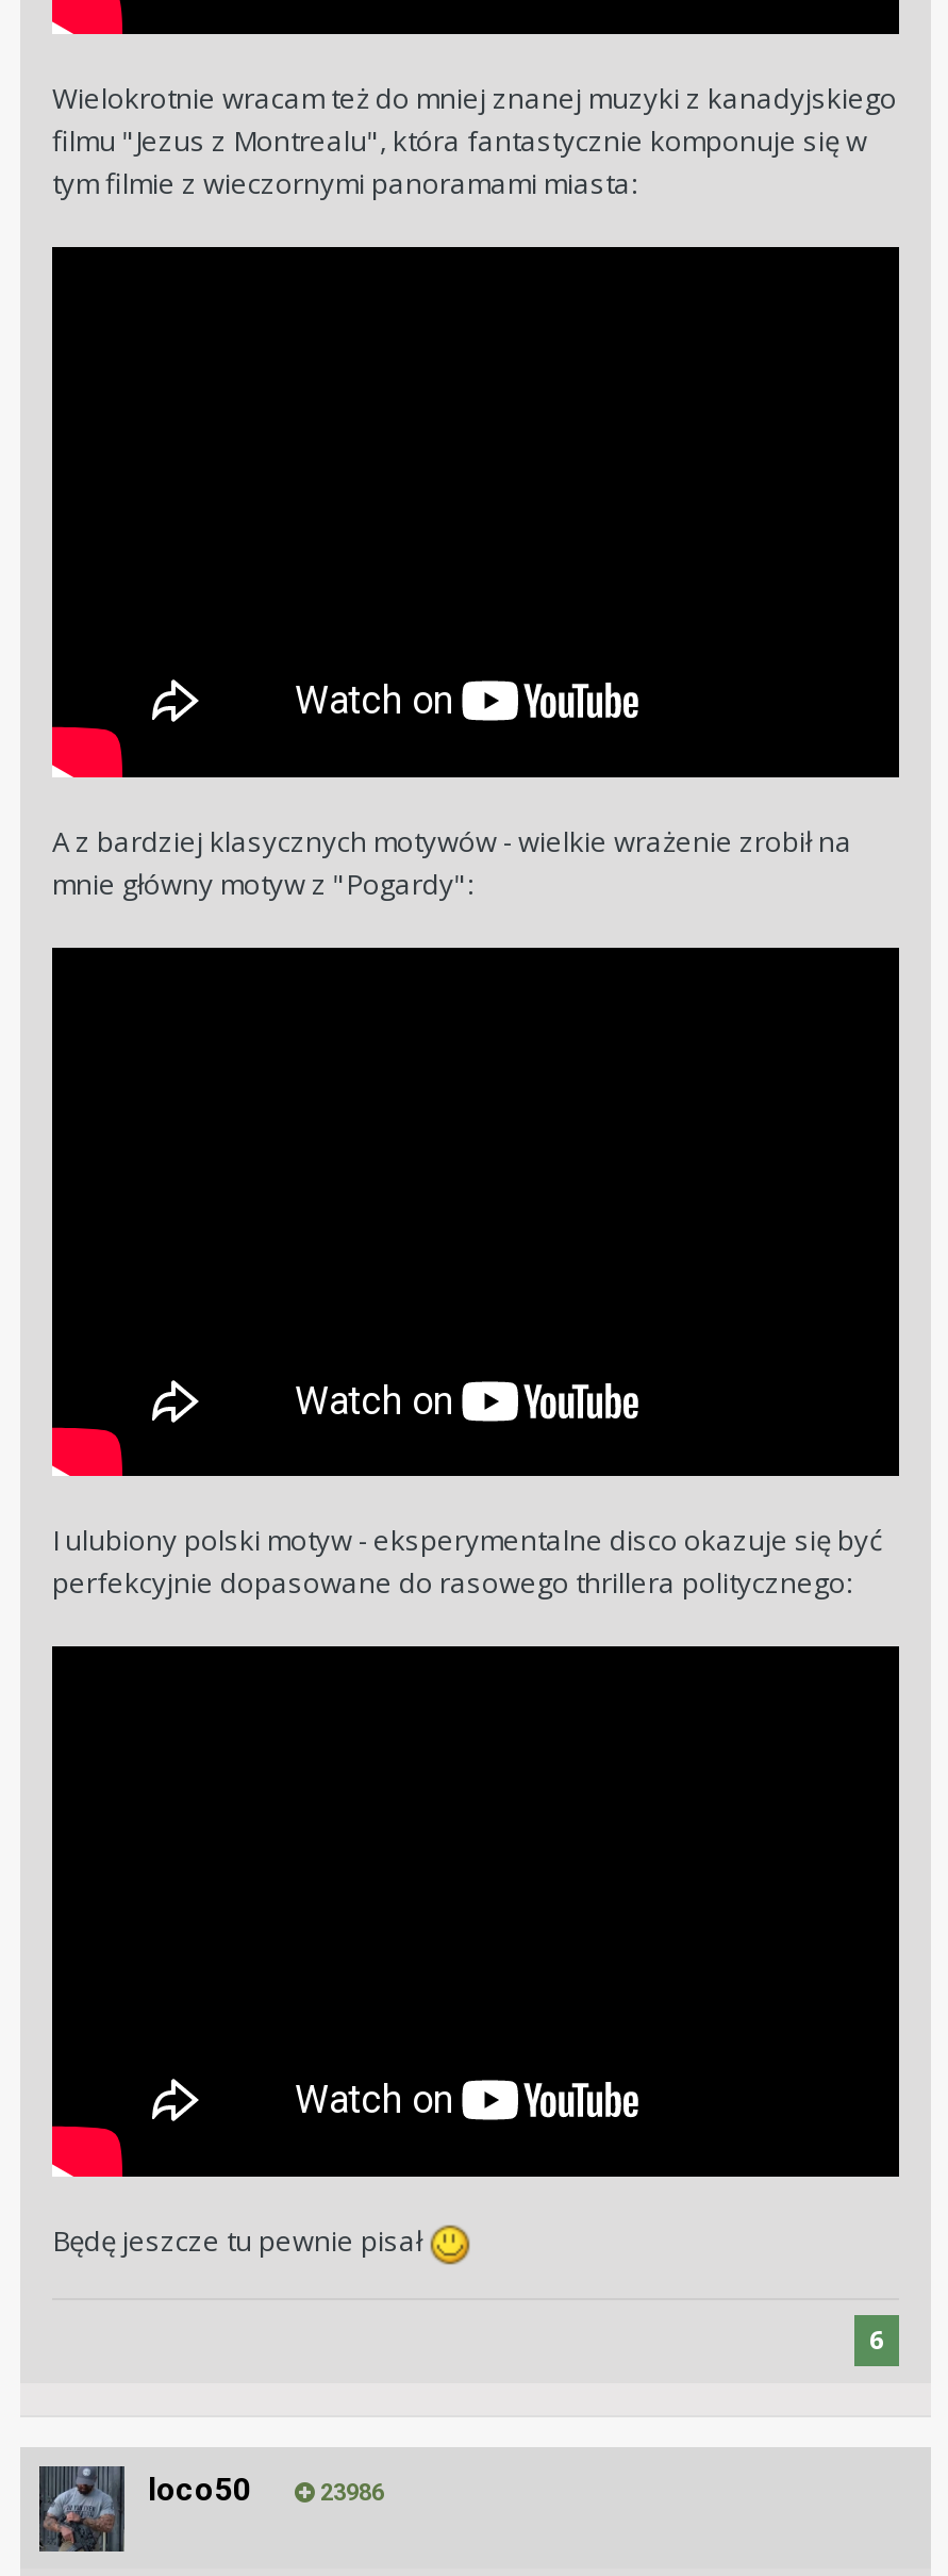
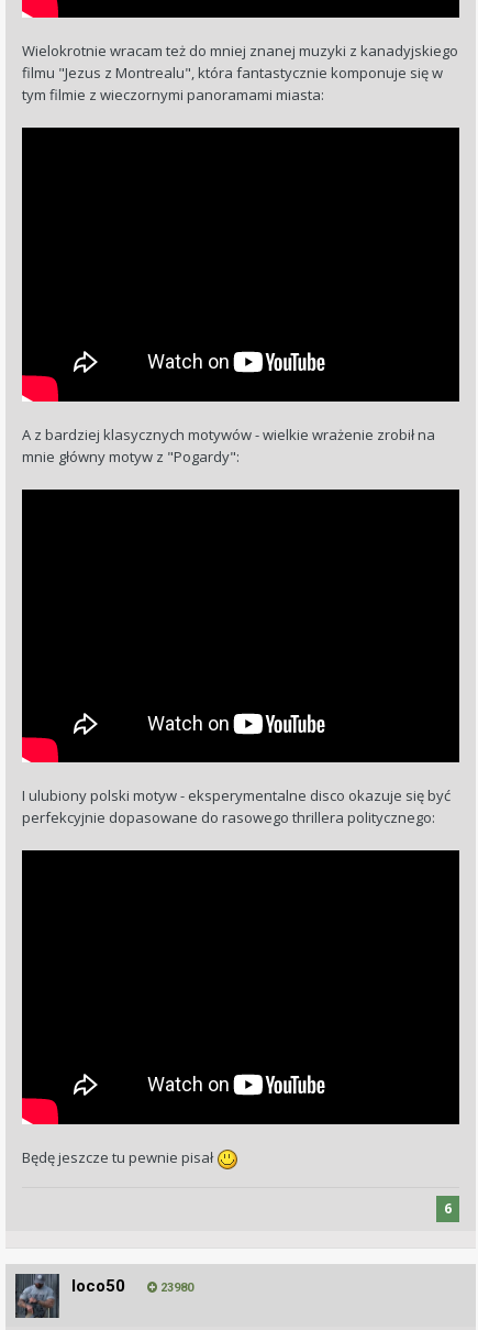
[314,2478,384,2506] 23986 -> [157,1280,193,1294] 23980

